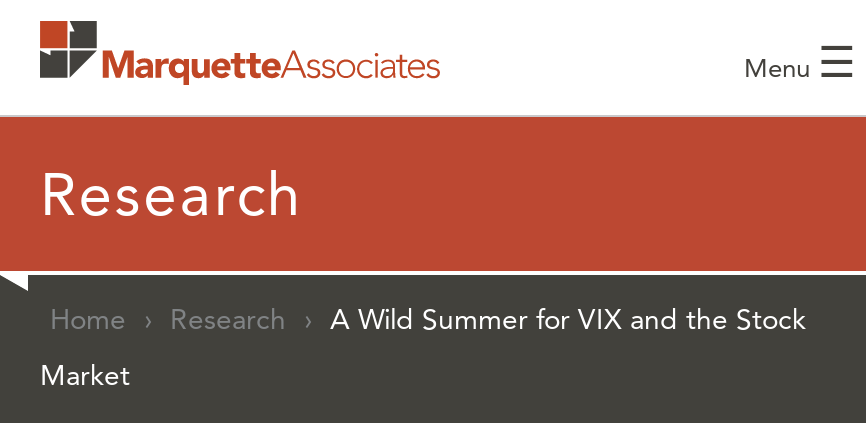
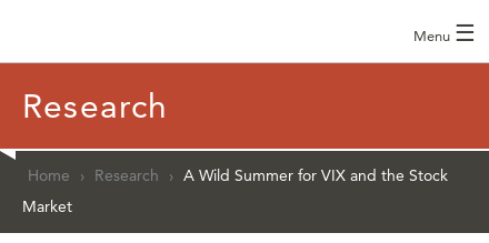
[38,19,442,87] [image] -> none

